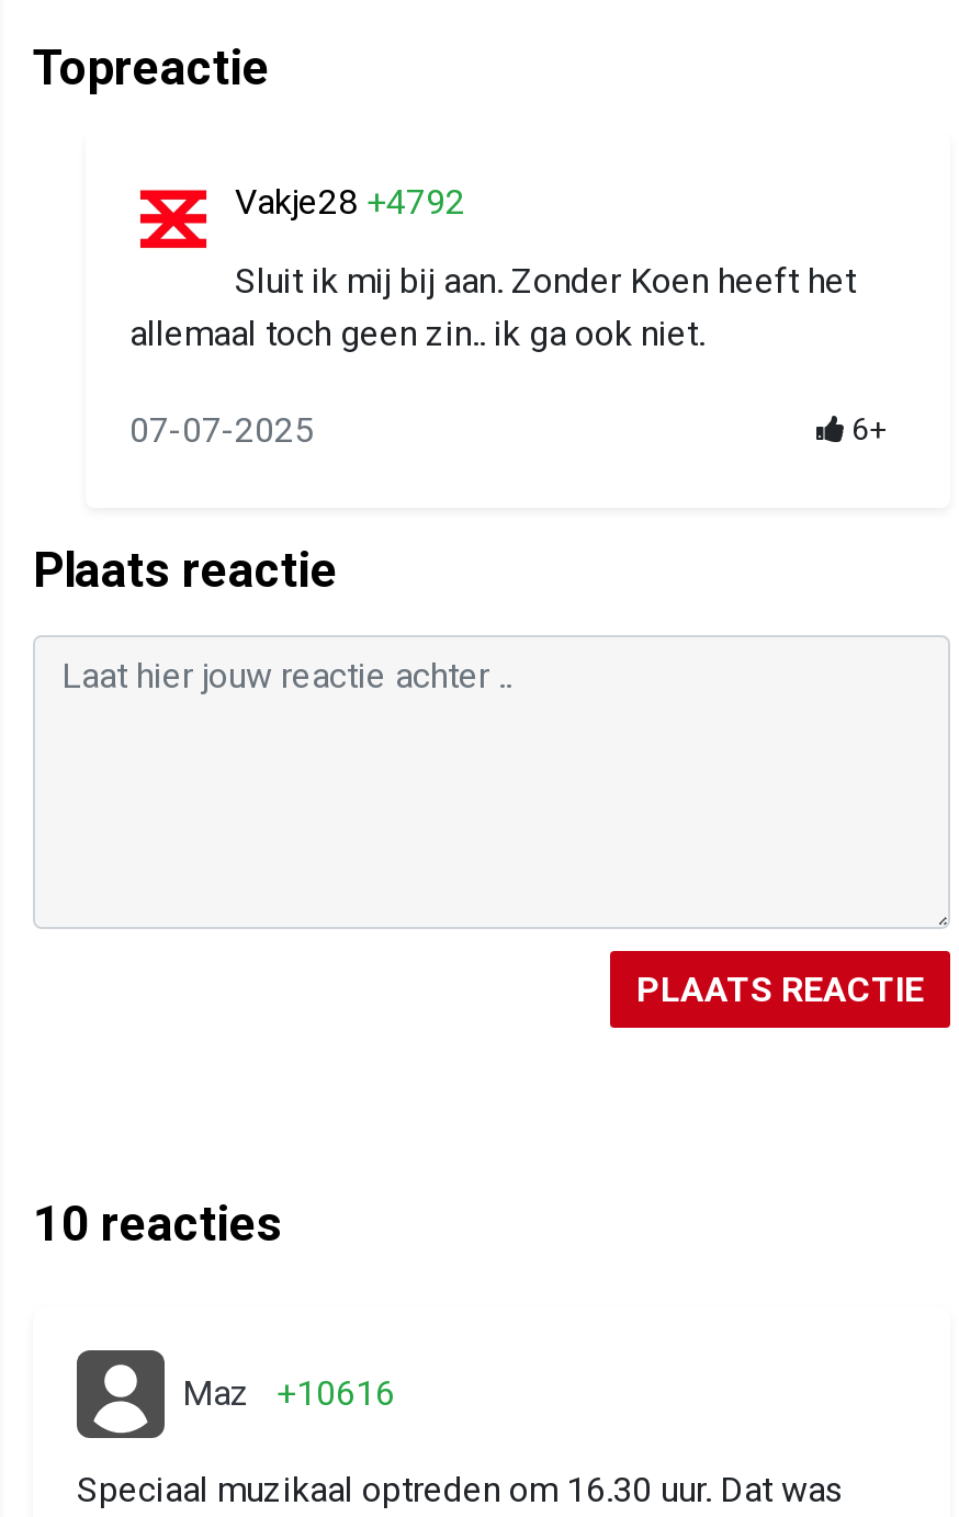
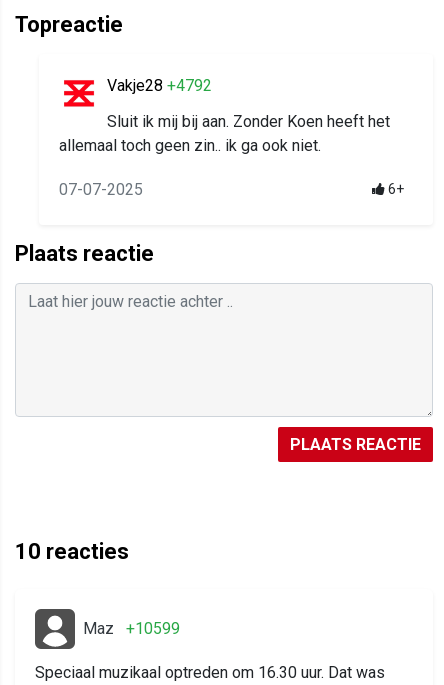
[182,1373,395,1415] Maz +10616 -> [83,619,180,638] Maz +10599

